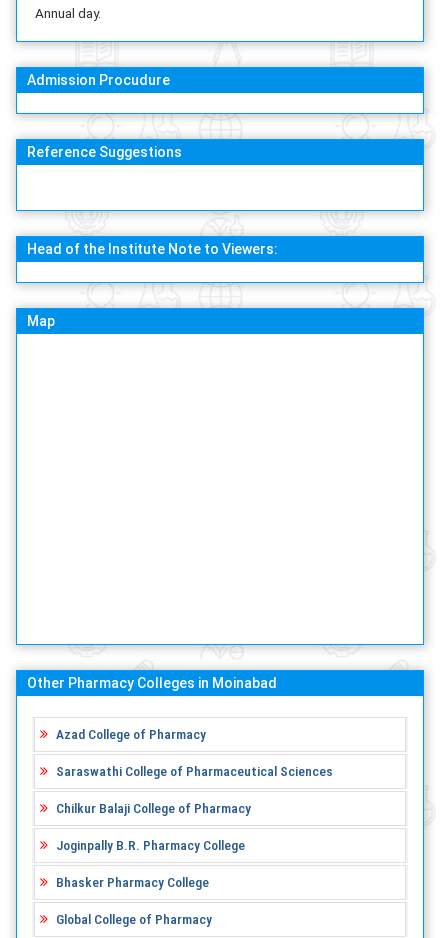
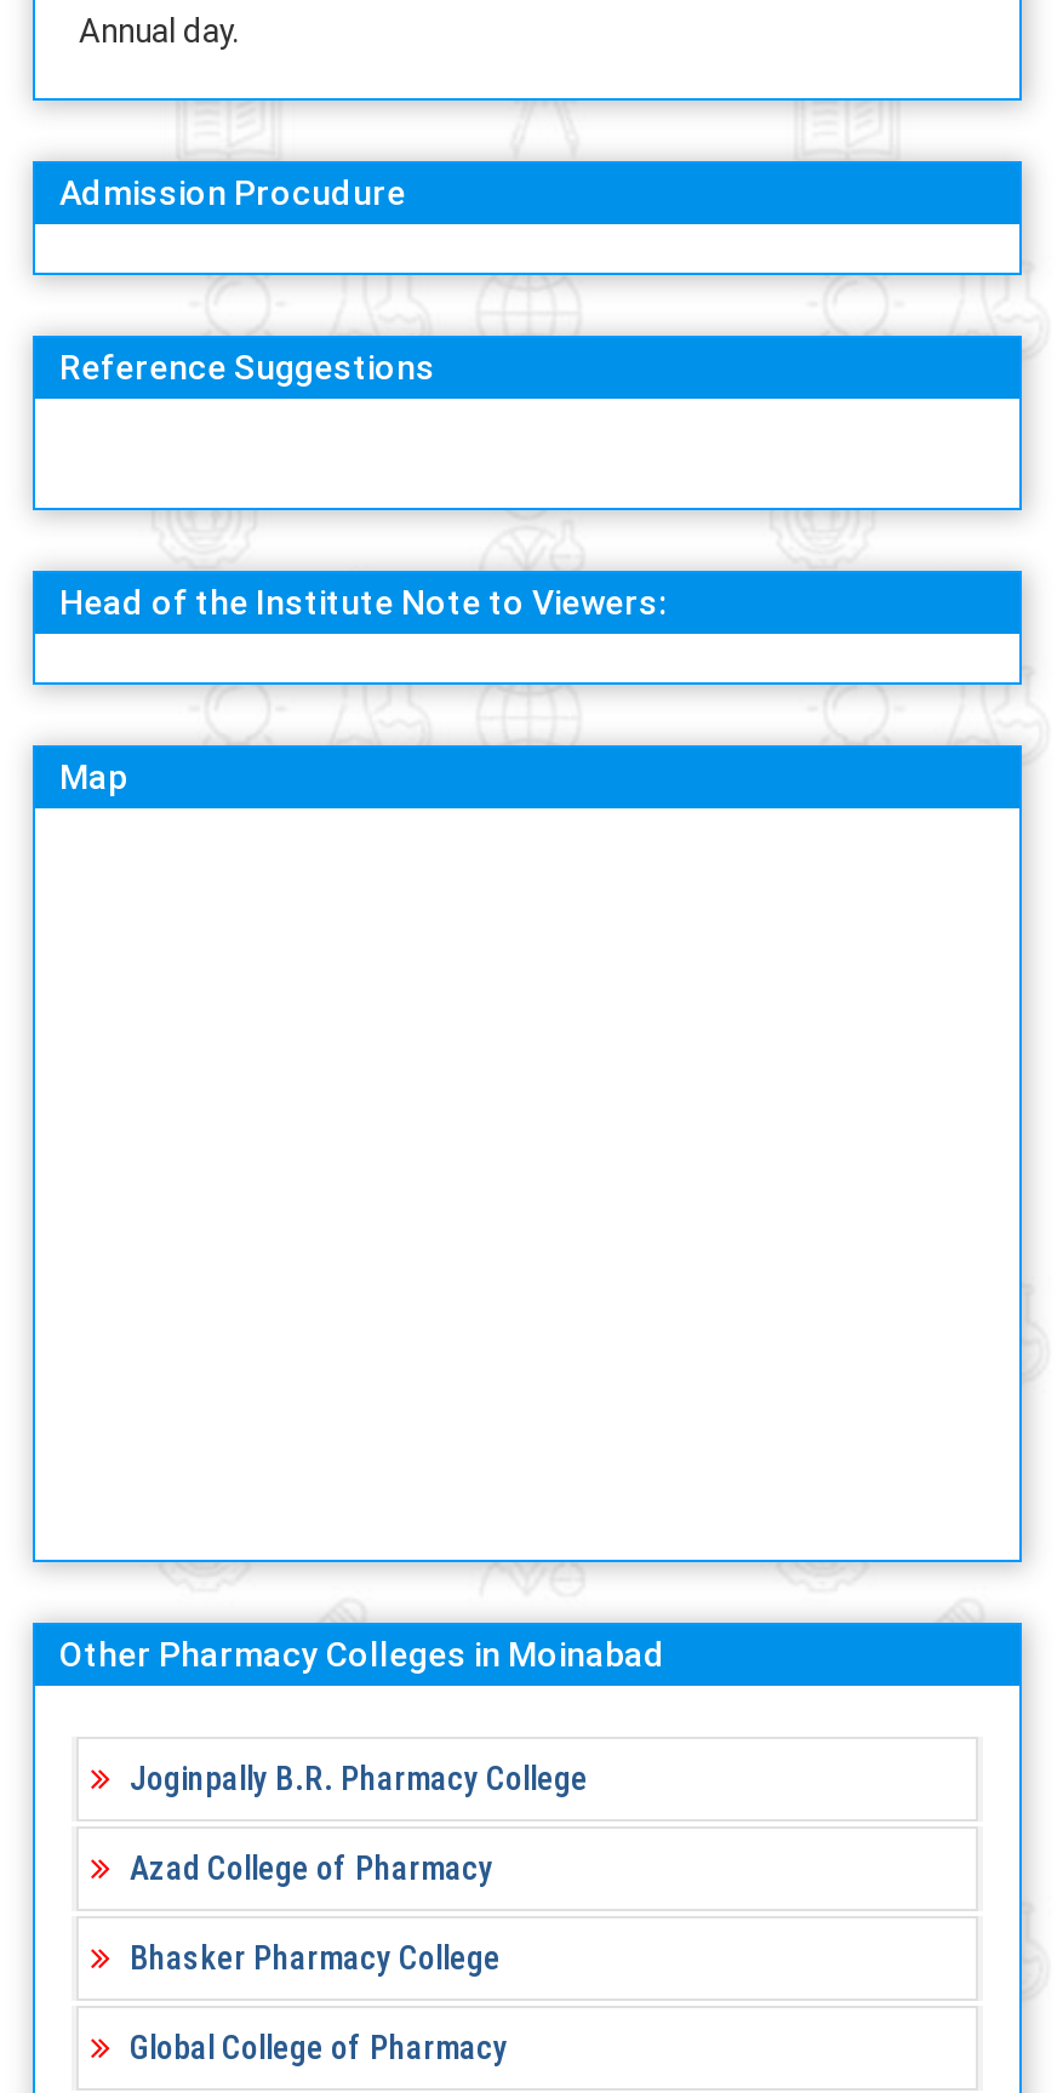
moved [56,726,206,742] -> [130,1848,493,1887]: Azad College of Pharmacy
[56,763,333,816] Saraswathi College of Pharmaceutical Sciences | Chilkur Balaji College of Pharmacy -> none
moved [56,837,245,853] -> [130,1759,588,1797]: Joginpally B.R. Pharmacy College

